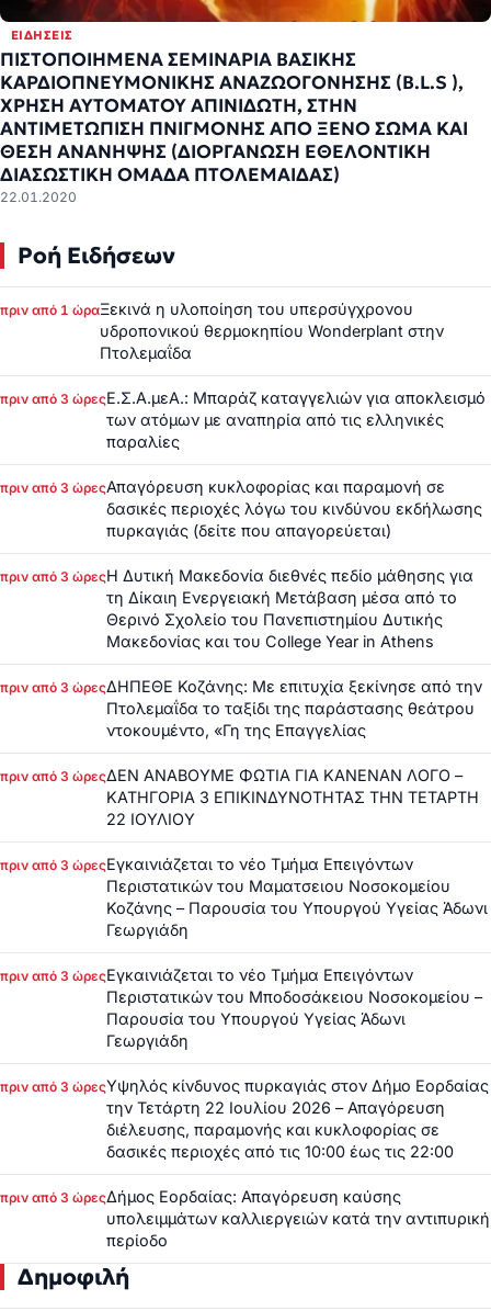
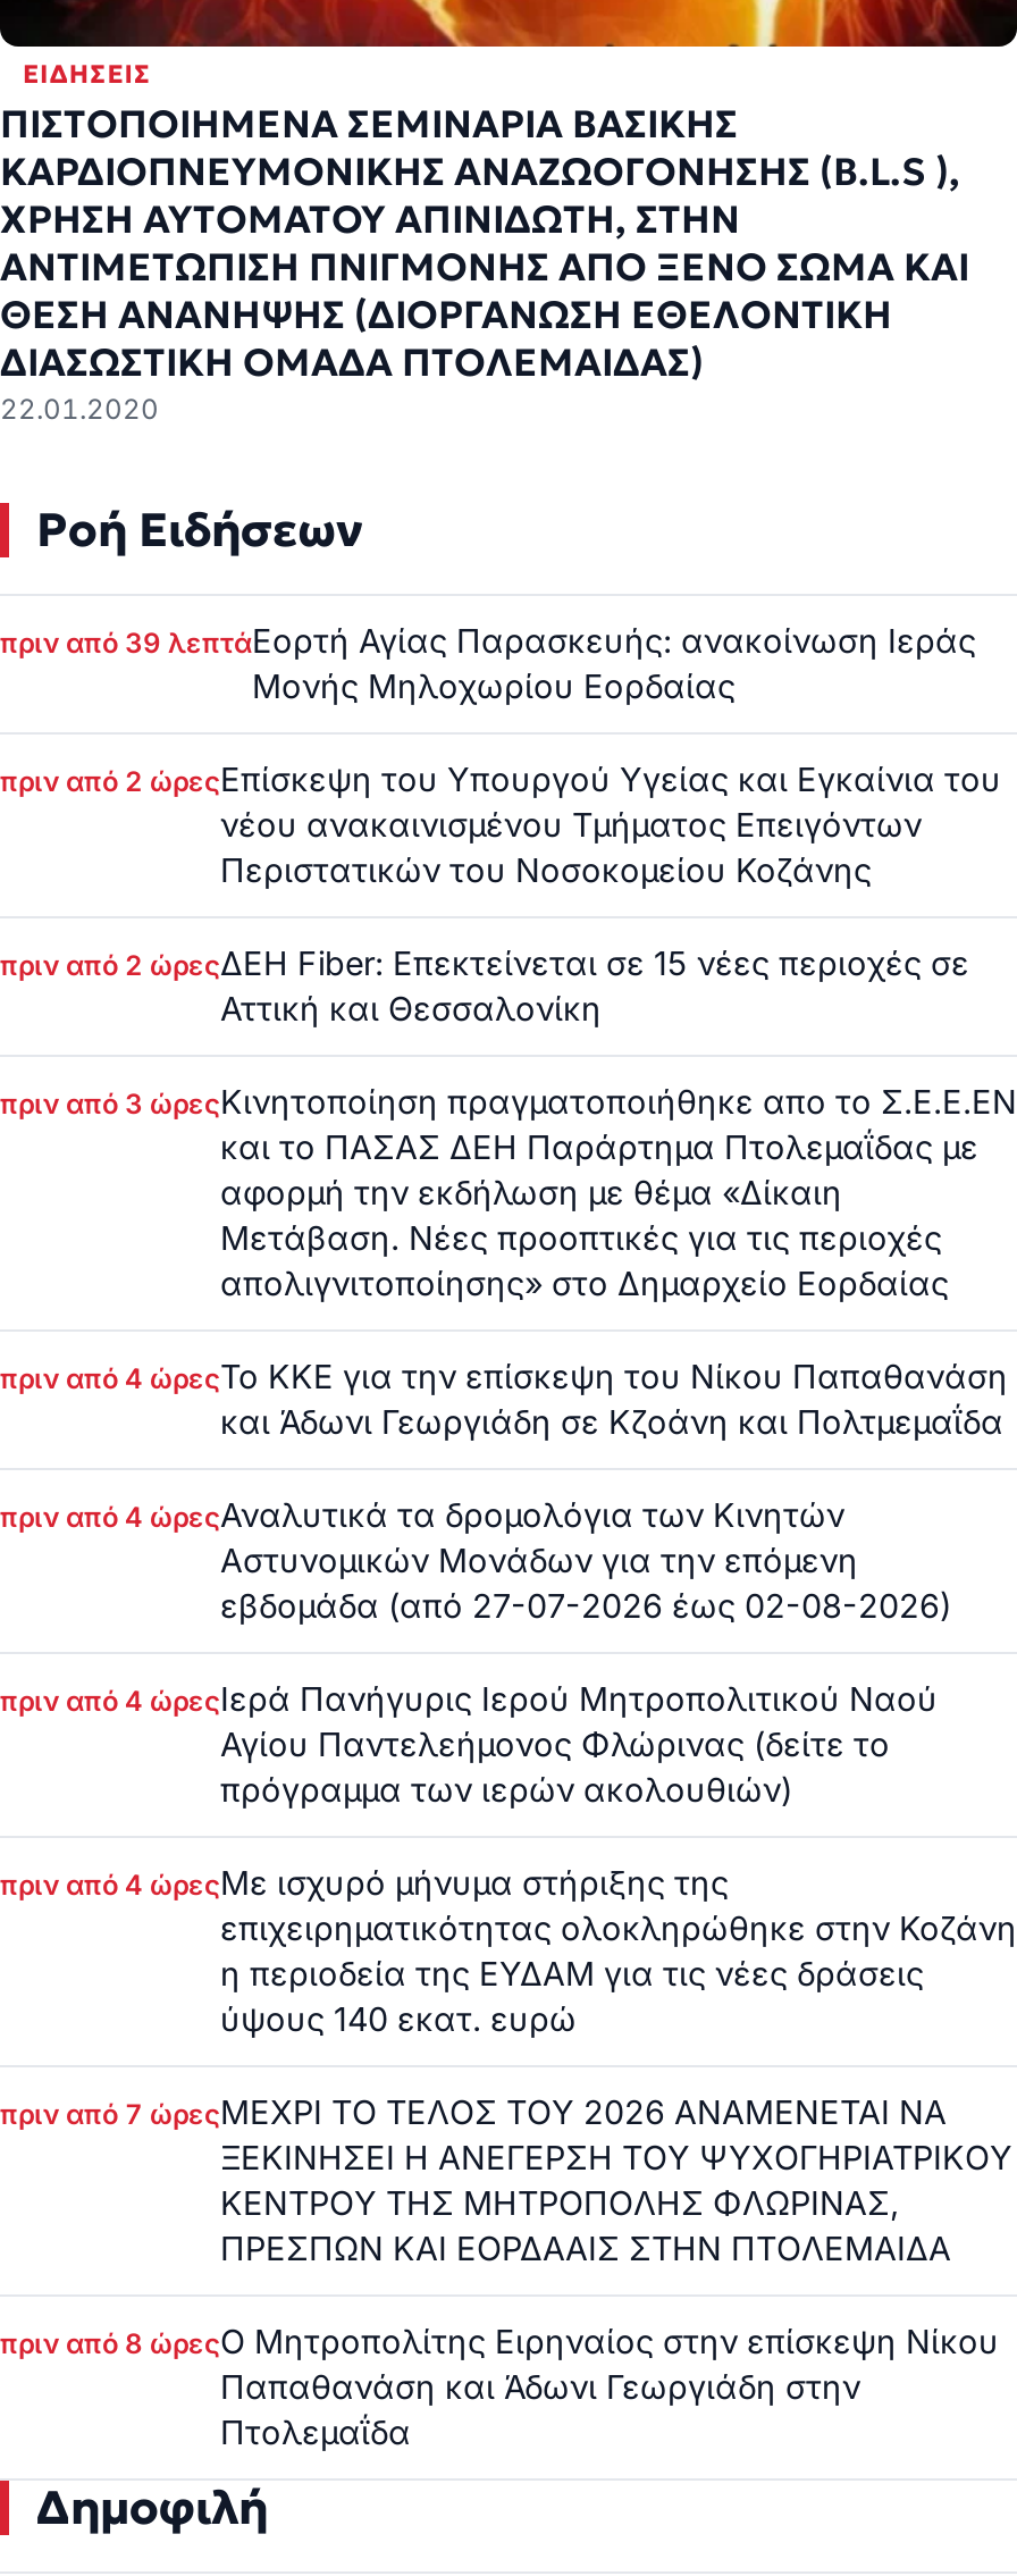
[0,300,444,341] πριν από 1 ώραΞεκινά η υλοποίηση του υπερσύγχρονου | υδροπονικού θερμοκηπίου Wonderplant στην -> [0,621,1017,2405] πριν από 39 λεπτάΕορτή Αγίας Παρασκευής: ανακοίνωση Ιεράς | Μονής Μηλοχωρίου Εορδαίας | πριν από 2 ώρεςΕπίσκεψη του Υπουργού Υγείας και Εγκαίνια του | νέου ανακαινισμένου Τμήματος Επειγόντων | Περιστατικών του Νοσοκομείου Κοζάνης | πριν από 2 ώρεςΔΕΗ Fiber: Επεκτείνεται σε 15 νέες περιοχές σε | Αττική και Θεσσαλονίκη | πριν από 3 ώρεςΚινητοποίηση πραγματοποιήθηκε απο το Σ.Ε.Ε.ΕΝ | και το ΠΑΣΑΣ ΔΕΗ Παράρτημα Πτολεμαΐδας με | αφορμή την εκδήλωση με θέμα «Δίκαιη | Μετάβαση. Νέες προοπτικές για τις περιοχές | απολιγνιτοποίησης» στο Δημαρχείο Εορδαίας | πριν από 4 ώρεςΤο ΚΚΕ για την επίσκεψη του Νίκου Παπαθανάση | και Άδωνι Γεωργιάδη σε Κζοάνη και Πολτμεμαΐδα | πριν από 4 ώρεςΑναλυτικά τα δρομολόγια των Κινητών | Αστυνομικών Μονάδων για την επόμενη | εβδομάδα (από 27-07-2026 έως 02-08-2026) | πριν από 4 ώρεςΙερά Πανήγυρις Ιερού Μητροπολιτικού Ναού | Αγίου Παντελεήμονος Φλώρινας (δείτε το | πρόγραμμα των ιερών ακολουθιών) | πριν από 4 ώρεςΜε ισχυρό μήνυμα στήριξης της | επιχειρηματικότητας ολοκληρώθηκε στην Κοζάνη | η περιοδεία της ΕΥΔΑΜ για τις νέες δράσεις | ύψους 140 εκατ. ευρώ | πριν από 7 ώρεςΜΕΧΡΙ ΤΟ ΤΕΛΟΣ ΤΟΥ 2026 ΑΝΑΜΕΝΕΤΑΙ ΝΑ | ΞΕΚΙΝΗΣΕΙ Η ΑΝΕΓΕΡΣΗ ΤΟΥ ΨΥΧΟΓΗΡΙΑΤΡΙΚΟΥ | ΚΕΝΤΡΟΥ ΤΗΣ ΜΗΤΡΟΠΟΛΗΣ ΦΛΩΡΙΝΑΣ, | ΠΡΕΣΠΩΝ ΚΑΙ ΕΟΡΔΑΑΙΣ ΣΤΗΝ ΠΤΟΛΕΜΑΙΔΑ | πριν από 8 ώρεςΟ Μητροπολίτης Ειρηναίος στην επίσκεψη Νίκου | Παπαθανάση και Άδωνι Γεωργιάδη στην
moved [100,344,192,362] -> [220,2412,411,2451]: Πτολεμαΐδα
[0,389,490,1250] πριν από 3 ώρεςΕ.Σ.Α.μεΑ.: Μπαράζ καταγγελιών για αποκλεισμό | των ατόμων με αναπηρία από τις ελληνικές | παραλίες | πριν από 3 ώρεςΑπαγόρευση κυκλοφορίας και παραμονή σε | δασικές περιοχές λόγω του κινδύνου εκδήλωσης | πυρκαγιάς (δείτε που απαγορεύεται) | πριν από 3 ώρεςΗ Δυτική Μακεδονία διεθνές πεδίο μάθησης για | τη Δίκαιη Ενεργειακή Μετάβαση μέσα από το | Θερινό Σχολείο του Πανεπιστημίου Δυτικής | Μακεδονίας και του College Year in Athens | πριν από 3 ώρεςΔΗΠΕΘΕ Κοζάνης: Με επιτυχία ξεκίνησε από την | Πτολεμαΐδα το ταξίδι της παράστασης θεάτρου | ντοκουμέντο, «Γη της Επαγγελίας | πριν από 3 ώρεςΔΕΝ ΑΝΑΒΟΥΜΕ ΦΩΤΙΑ ΓΙΑ ΚΑΝΕΝΑΝ ΛΟΓΟ – | ΚΑΤΗΓΟΡΙΑ 3 ΕΠΙΚΙΝΔΥΝΟΤΗΤΑΣ ΤΗΝ ΤΕΤΑΡΤΗ | 22 ΙΟΥΛΙΟΥ | πριν από 3 ώρεςΕγκαινιάζεται το νέο Τμήμα Επειγόντων | Περιστατικών του Μαματσειου Νοσοκομείου | Κοζάνης – Παρουσία του Υπουργού Υγείας Άδωνι | Γεωργιάδη | πριν από 3 ώρεςΕγκαινιάζεται το νέο Τμήμα Επειγόντων | Περιστατικών του Μποδοσάκειου Νοσοκομείου – | Παρουσία του Υπουργού Υγείας Άδωνι | Γεωργιάδη | πριν από 3 ώρεςΥψηλός κίνδυνος πυρκαγιάς στον Δήμο Εορδαίας | την Τετάρτη 22 Ιουλίου 2026 – Απαγόρευση | διέλευσης, παραμονής και κυκλοφορίας σε | δασικές περιοχές από τις 10:00 έως τις 22:00 | πριν από 3 ώρεςΔήμος Εορδαίας: Απαγόρευση καύσης | υπολειμμάτων καλλιεργειών κατά την αντιπυρική | περίοδο -> none

